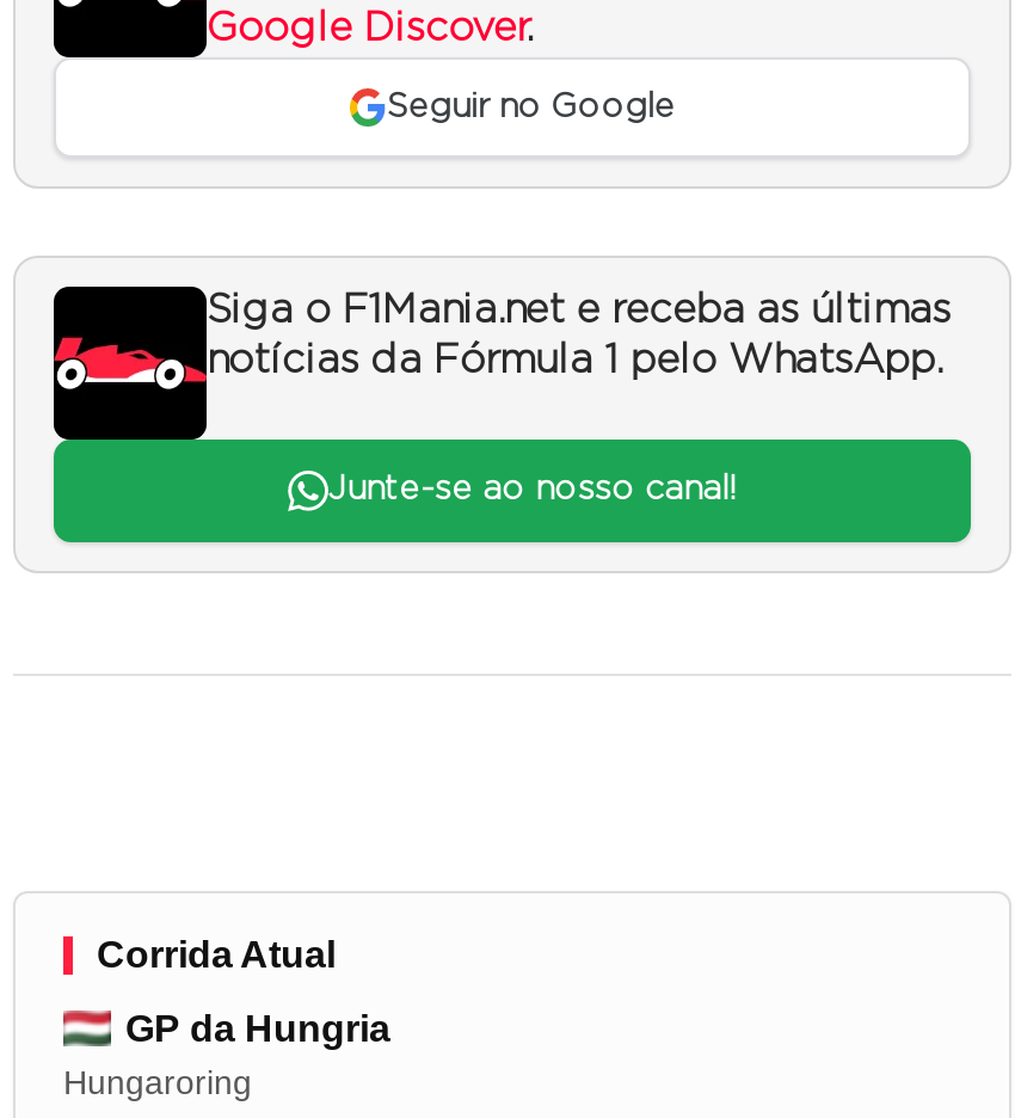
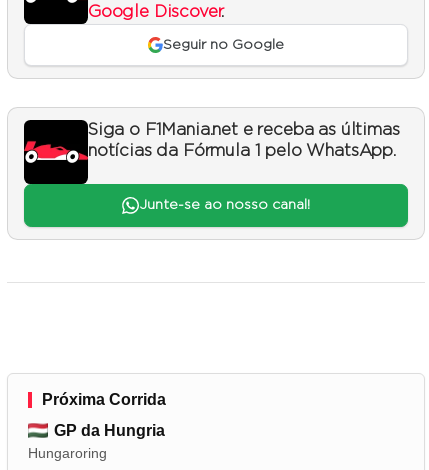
[97,933,336,974] Corrida Atual -> [42,391,166,408] Próxima Corrida

